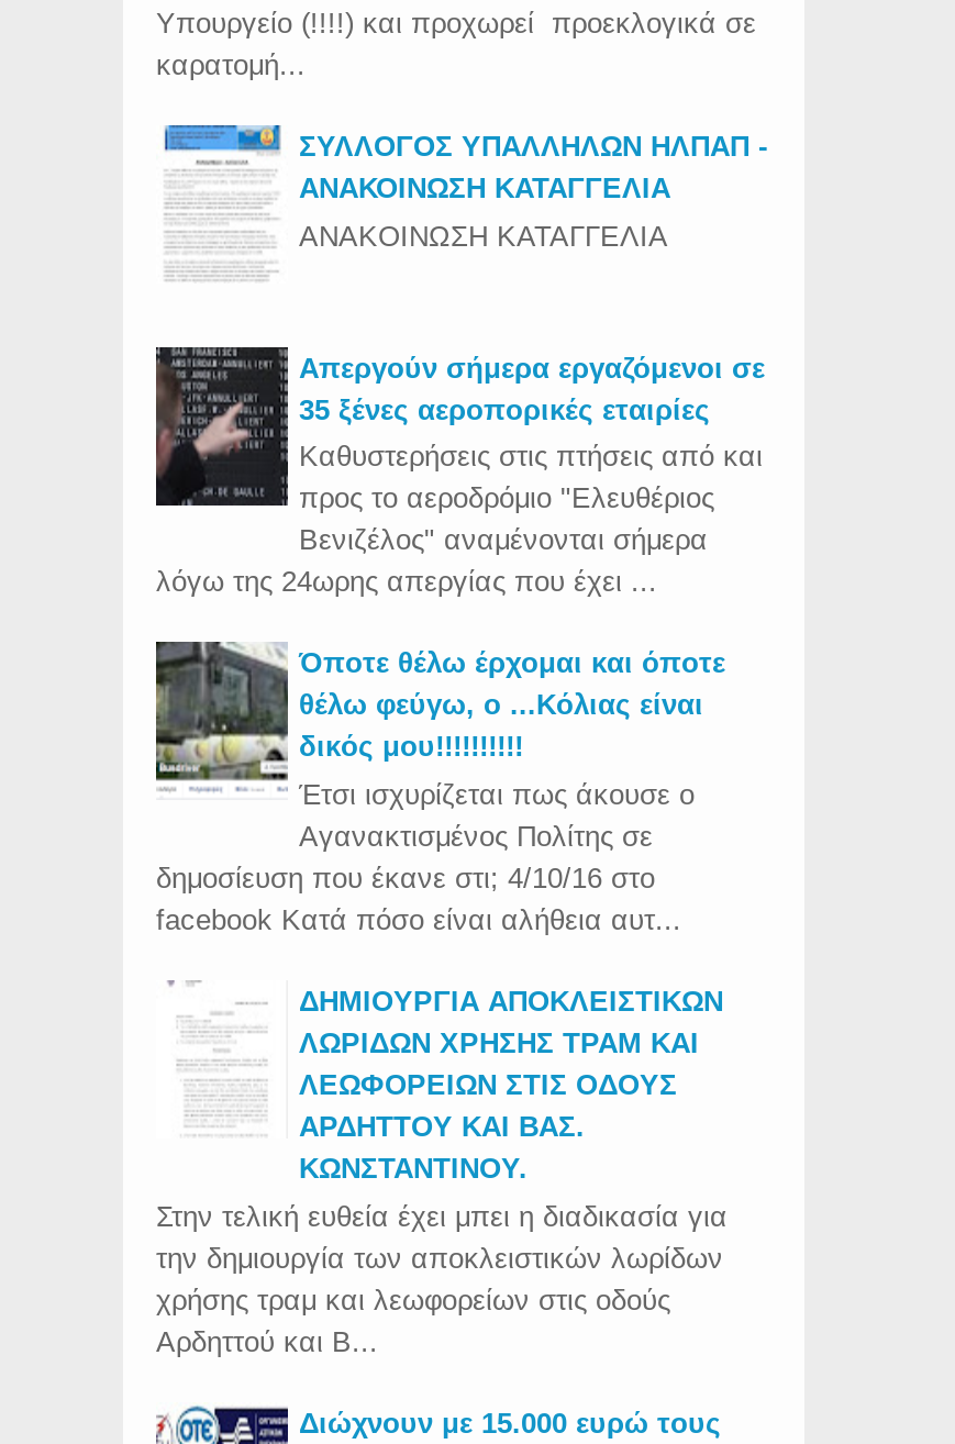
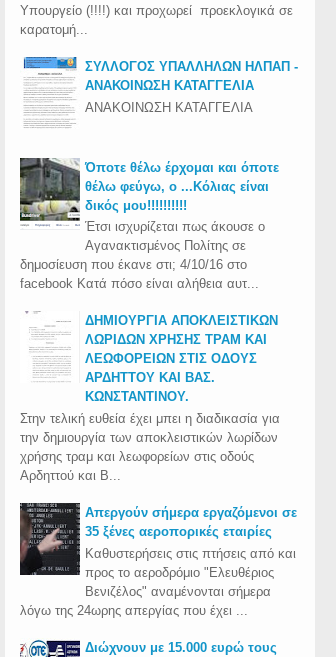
moved [154,345,765,598] -> [19,502,297,618]: [image] | Απεργούν σήμερα εργαζόμενοι σε | 35 ξένες αεροπορικές εταιρίες | Καθυστερήσεις στις πτήσεις από και | προς το αεροδρόμιο "Ελευθέριος | Βενιζέλος" αναμένονται σήμερα | λόγω της 24ωρης απεργίας που έχει ...
moved [152,637,728,1358] -> [18,155,280,483]: [image] | Όποτε θέλω έρχομαι και όποτε | θέλω φεύγω, ο ...Κόλιας είναι | ... | χρήσης τραμ και λεωφορείων στις οδούς | Αρδηττού και Β...

